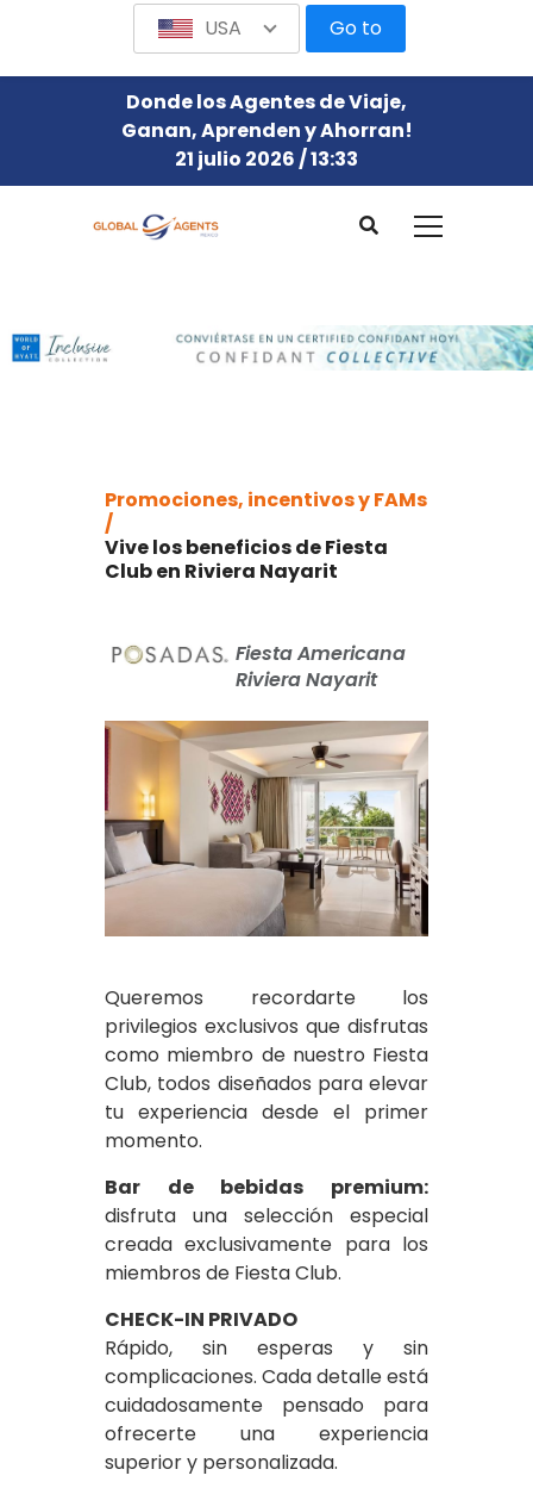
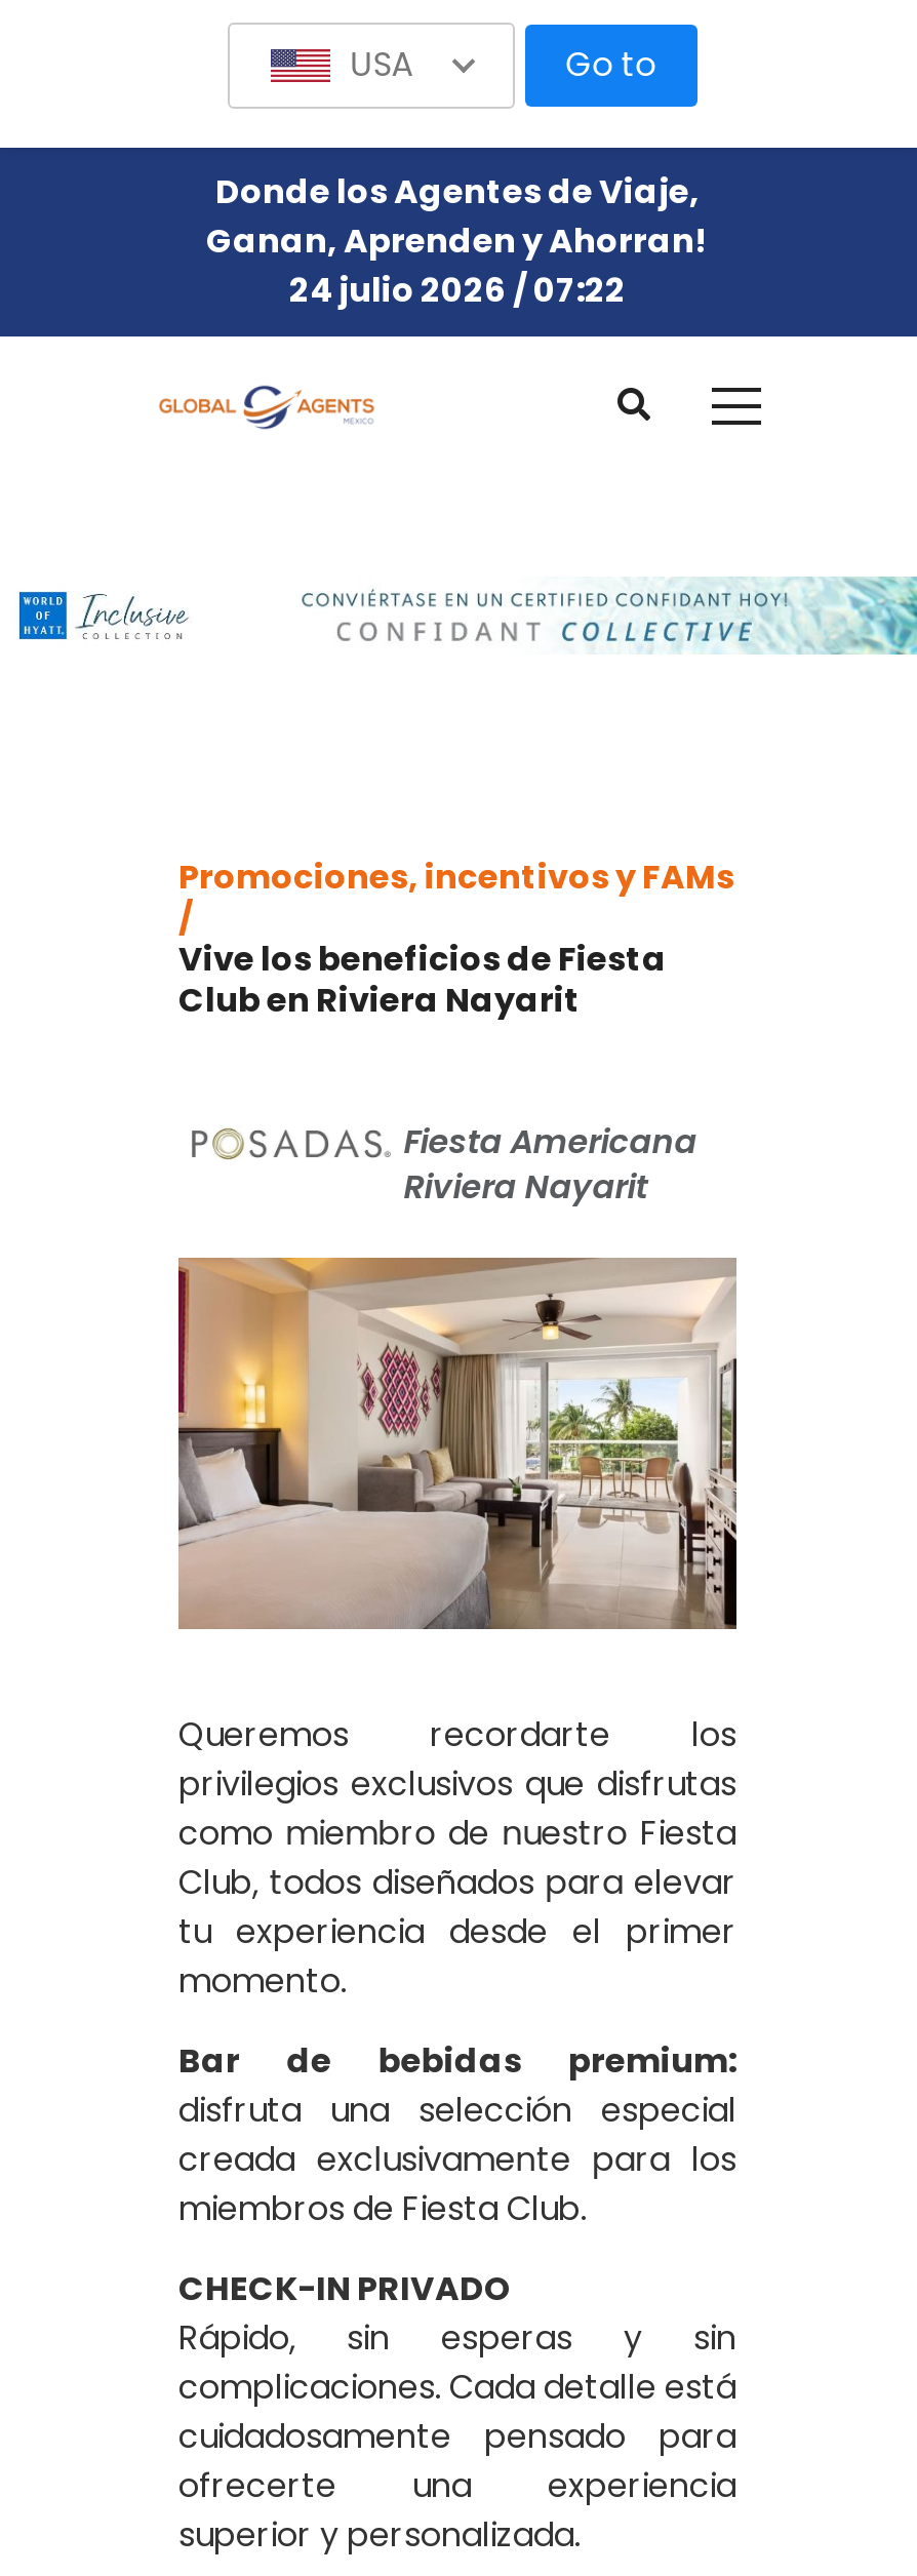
[175,145,358,173] 21 julio 2026 / 13:33 -> [289,267,626,314] 24 julio 2026 / 07:22

